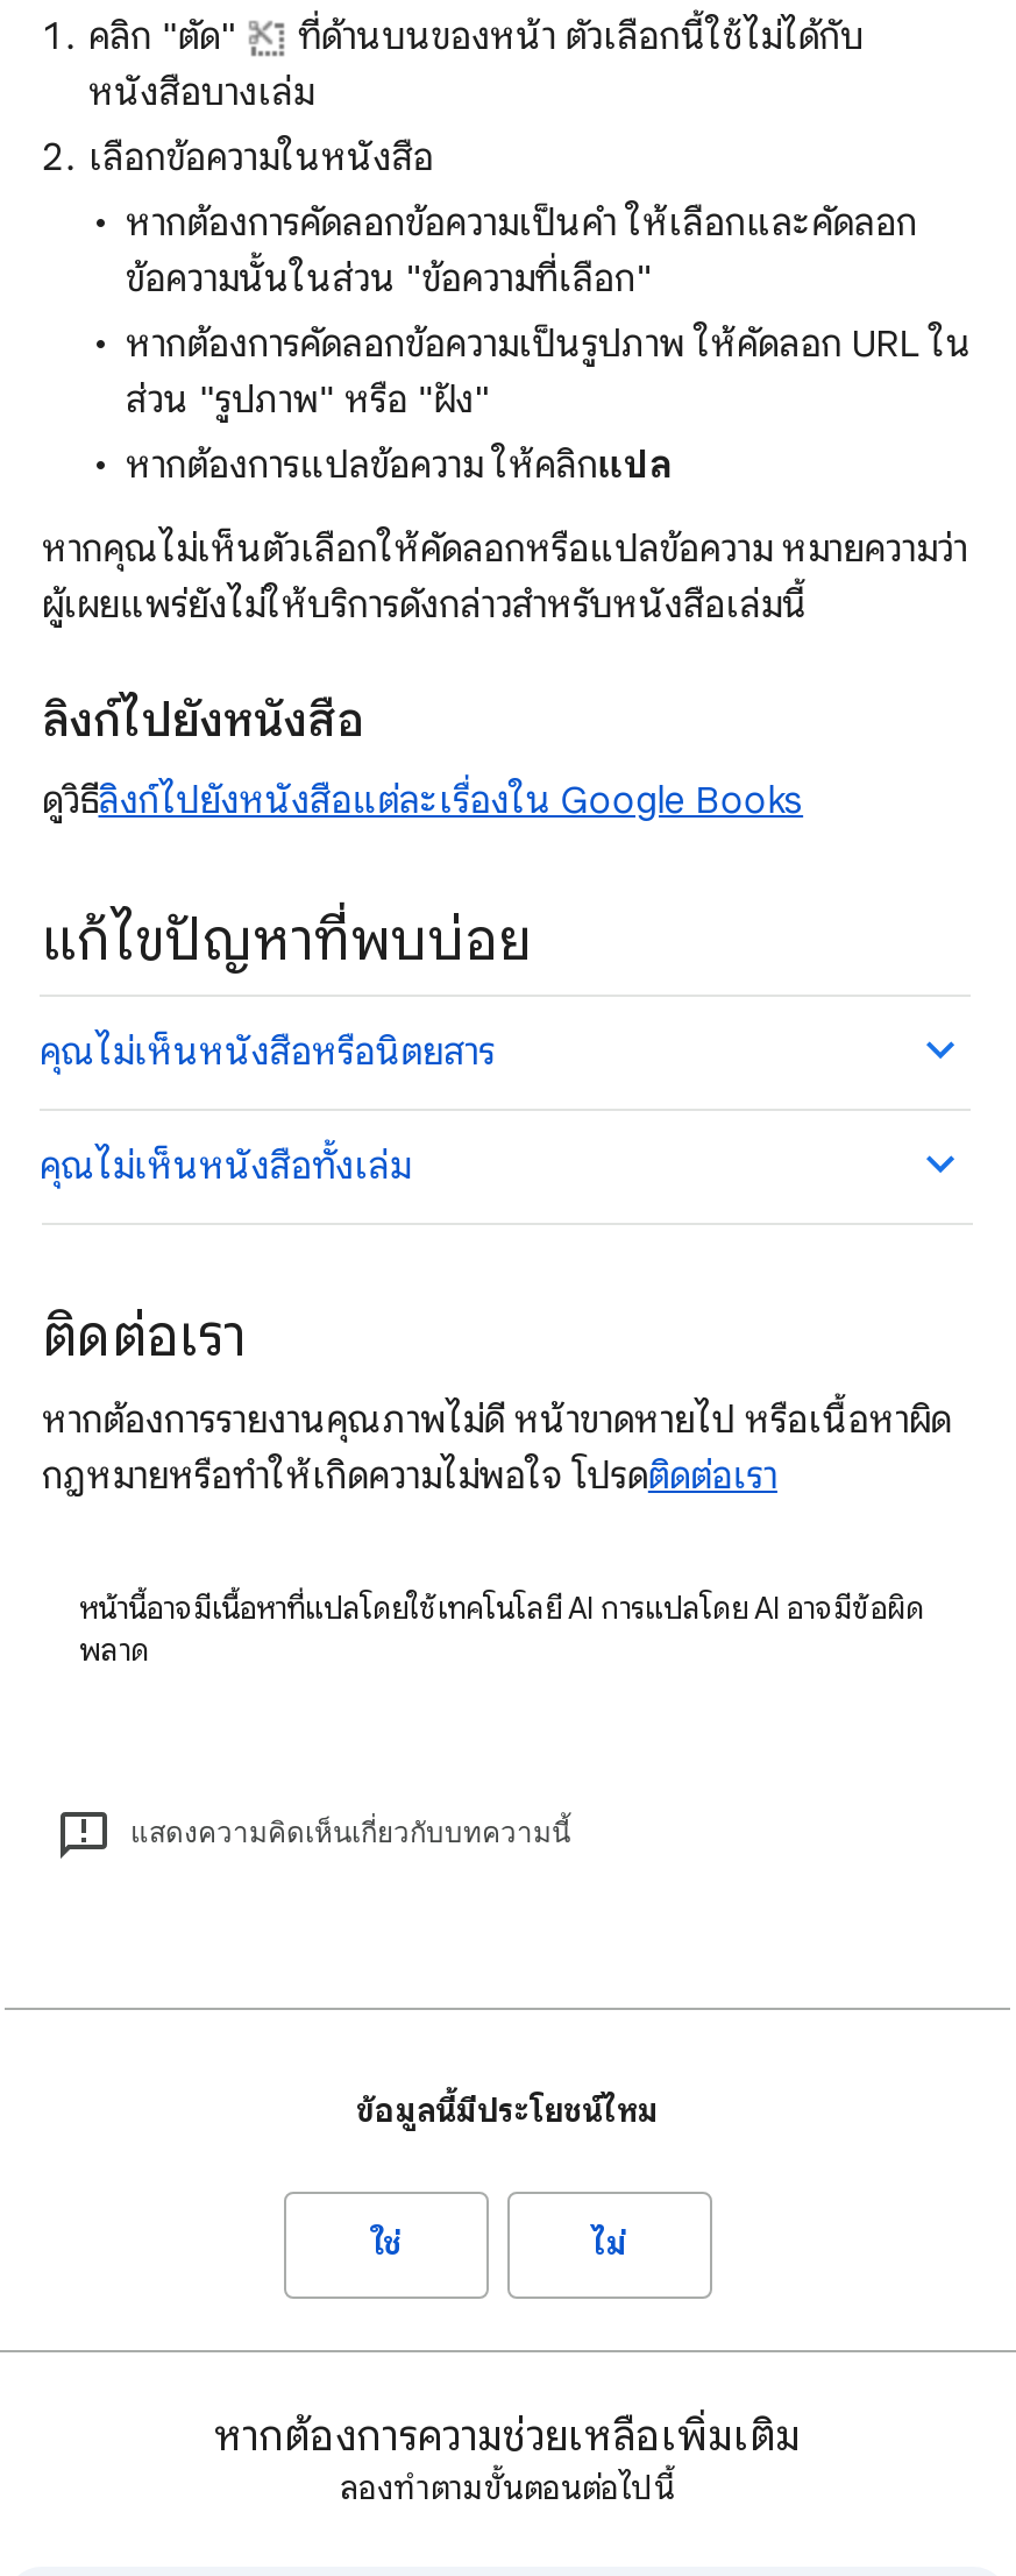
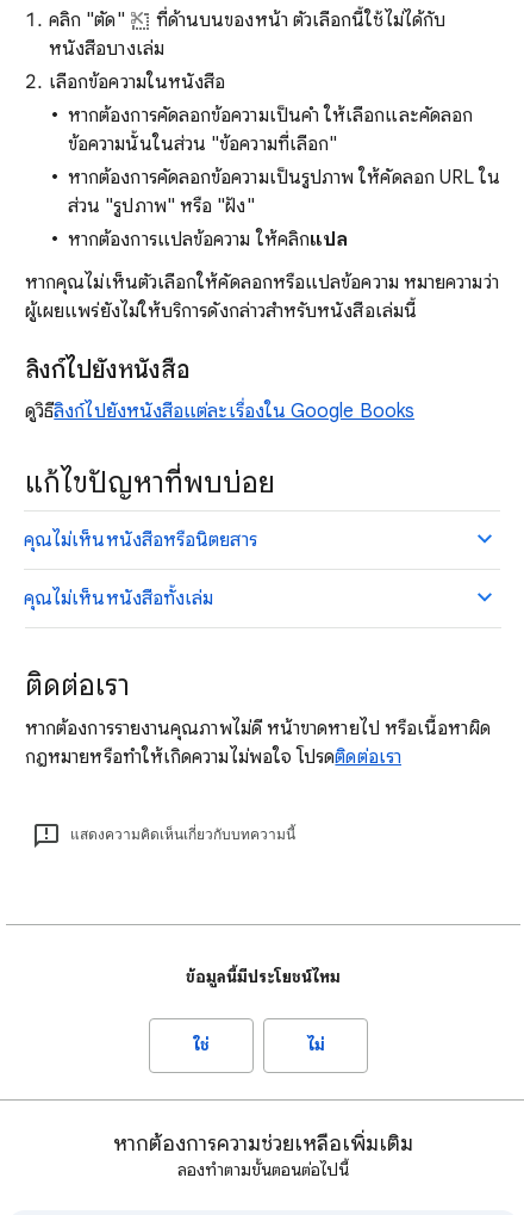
[79,1588,924,1670] หน้านี้อาจมีเนื้อหาที่แปลโดยใช้เทคโนโลยี AI การแปลโดย AI อาจมีข้อผิด | พลาด -> none

